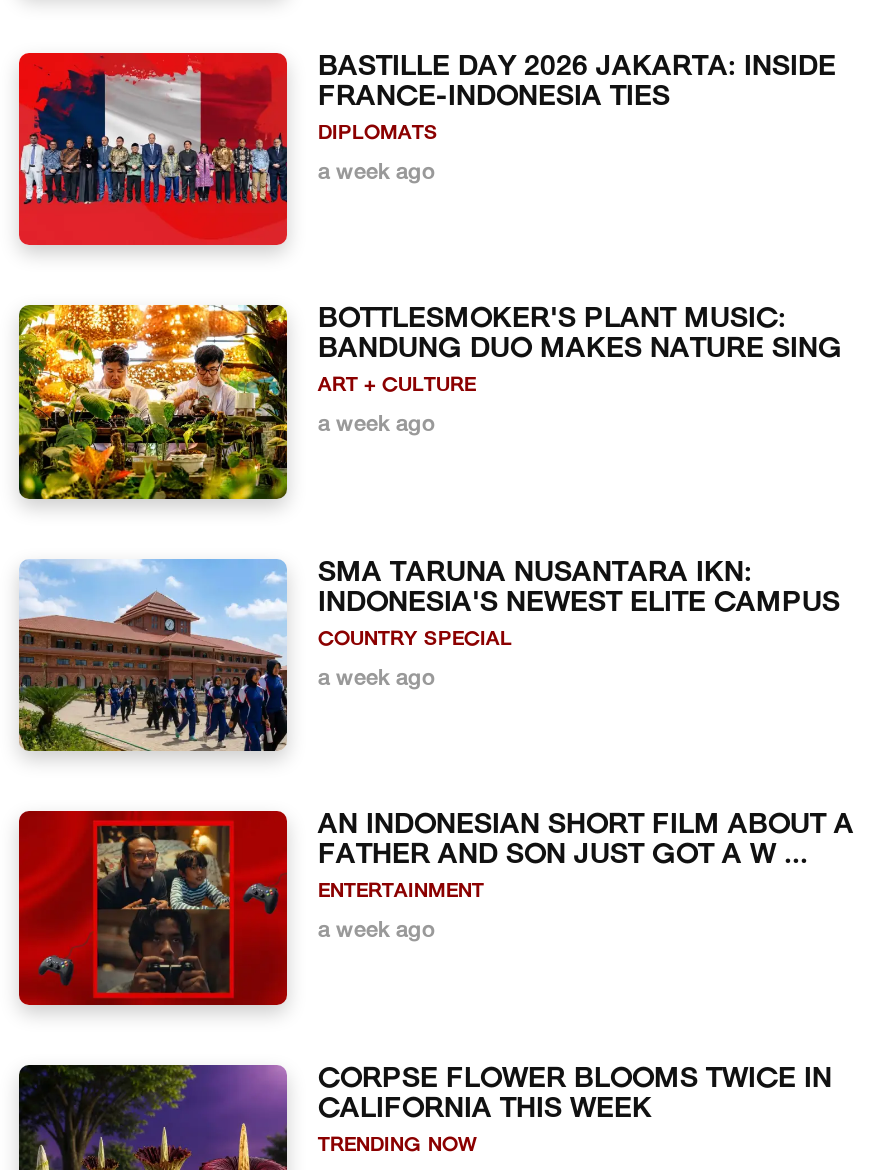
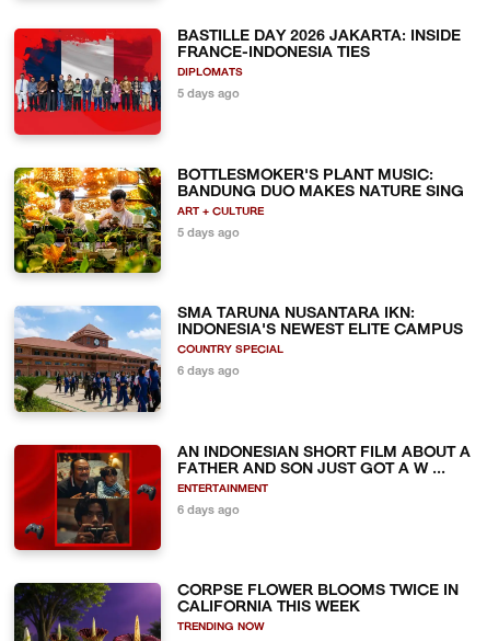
[318,162,436,184] a week ago -> [178,89,240,101] 5 days ago
[318,416,436,438] a week ago -> [178,228,240,240] 5 days ago
[318,669,436,691] a week ago -> [178,366,240,378] 6 days ago
[318,922,436,944] a week ago -> [178,505,240,517] 6 days ago

